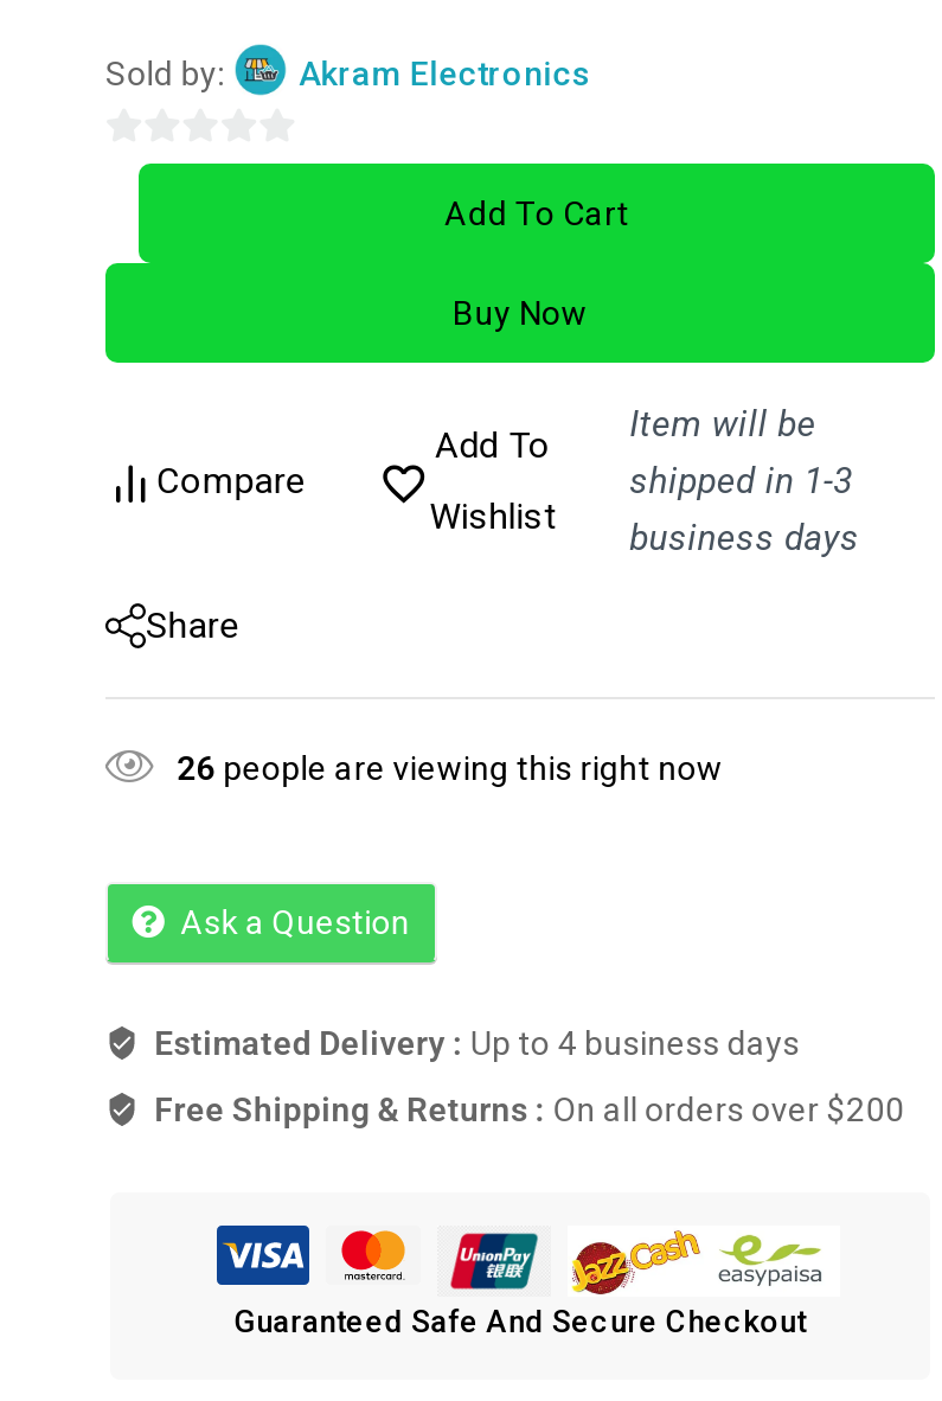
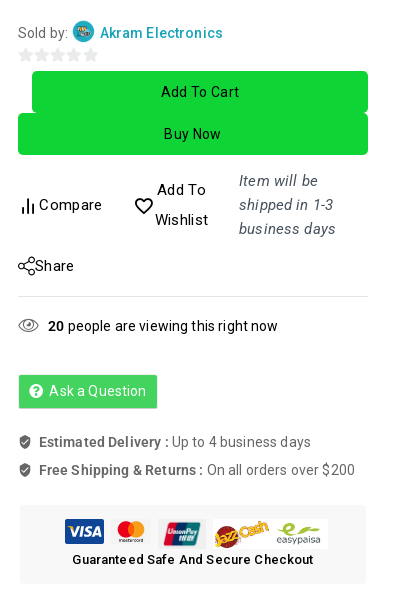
[177,750,723,787] 26 people are viewing this right now -> [48,318,279,334] 20 people are viewing this right now

